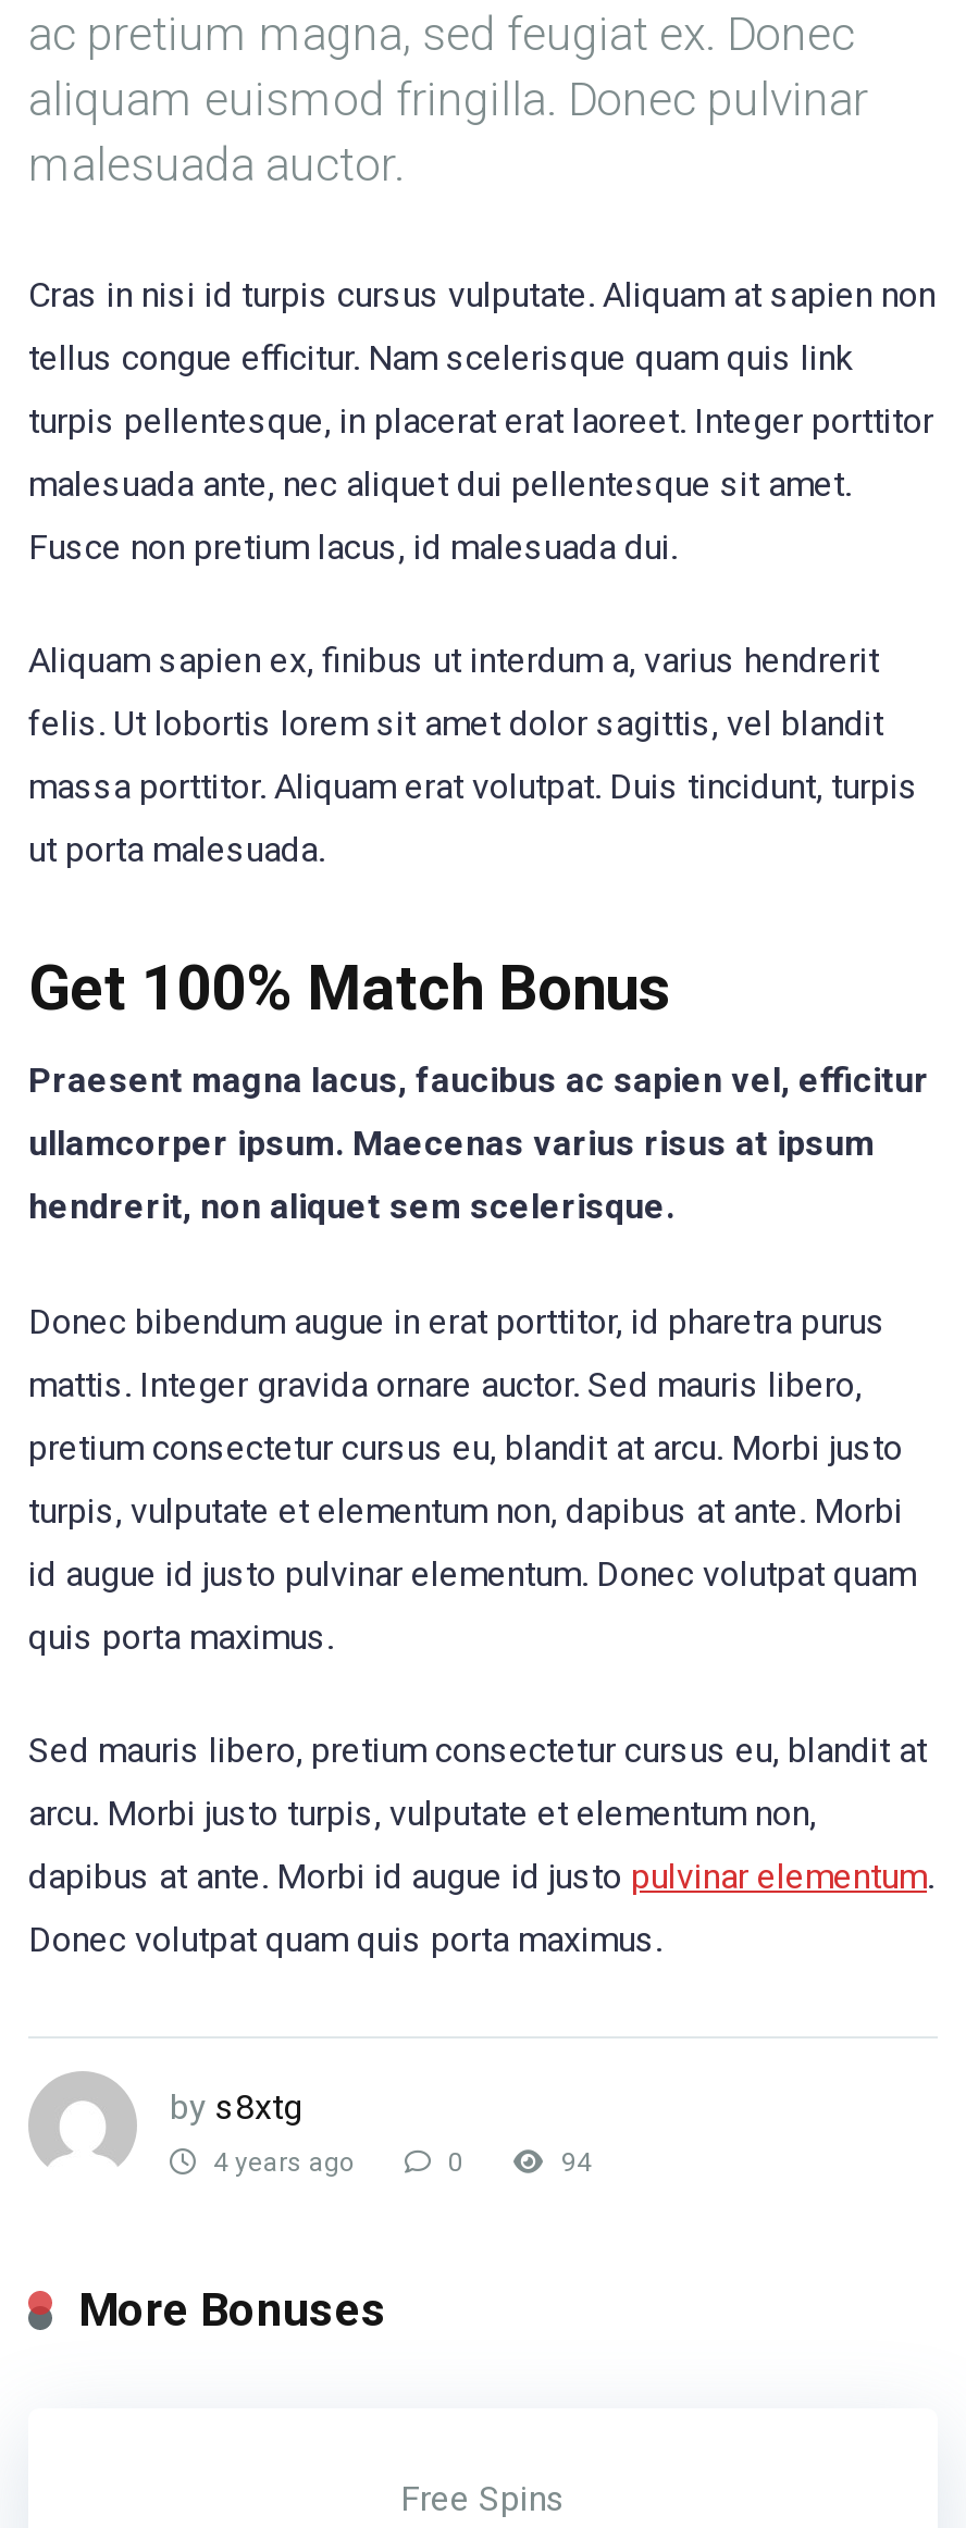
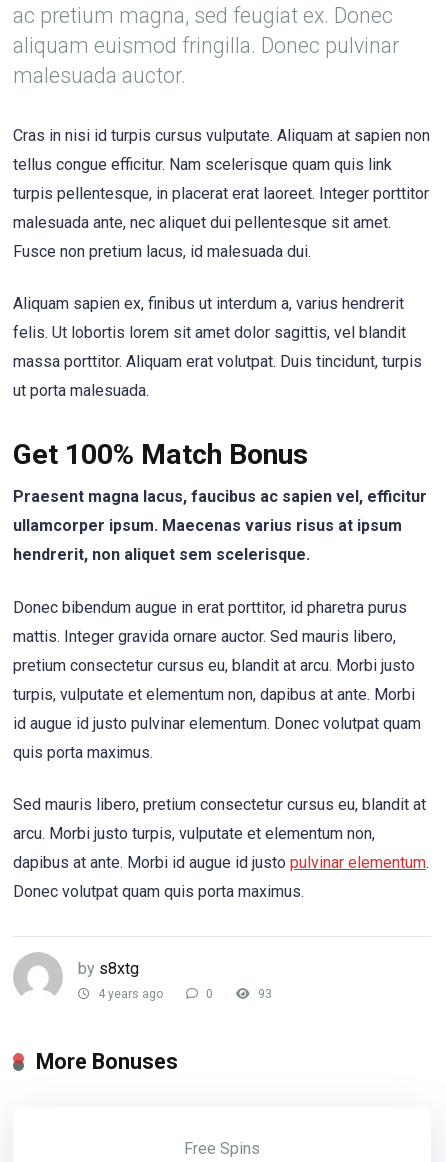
[555,2147,592,2178] 94 -> [255,987,272,1001] 93

